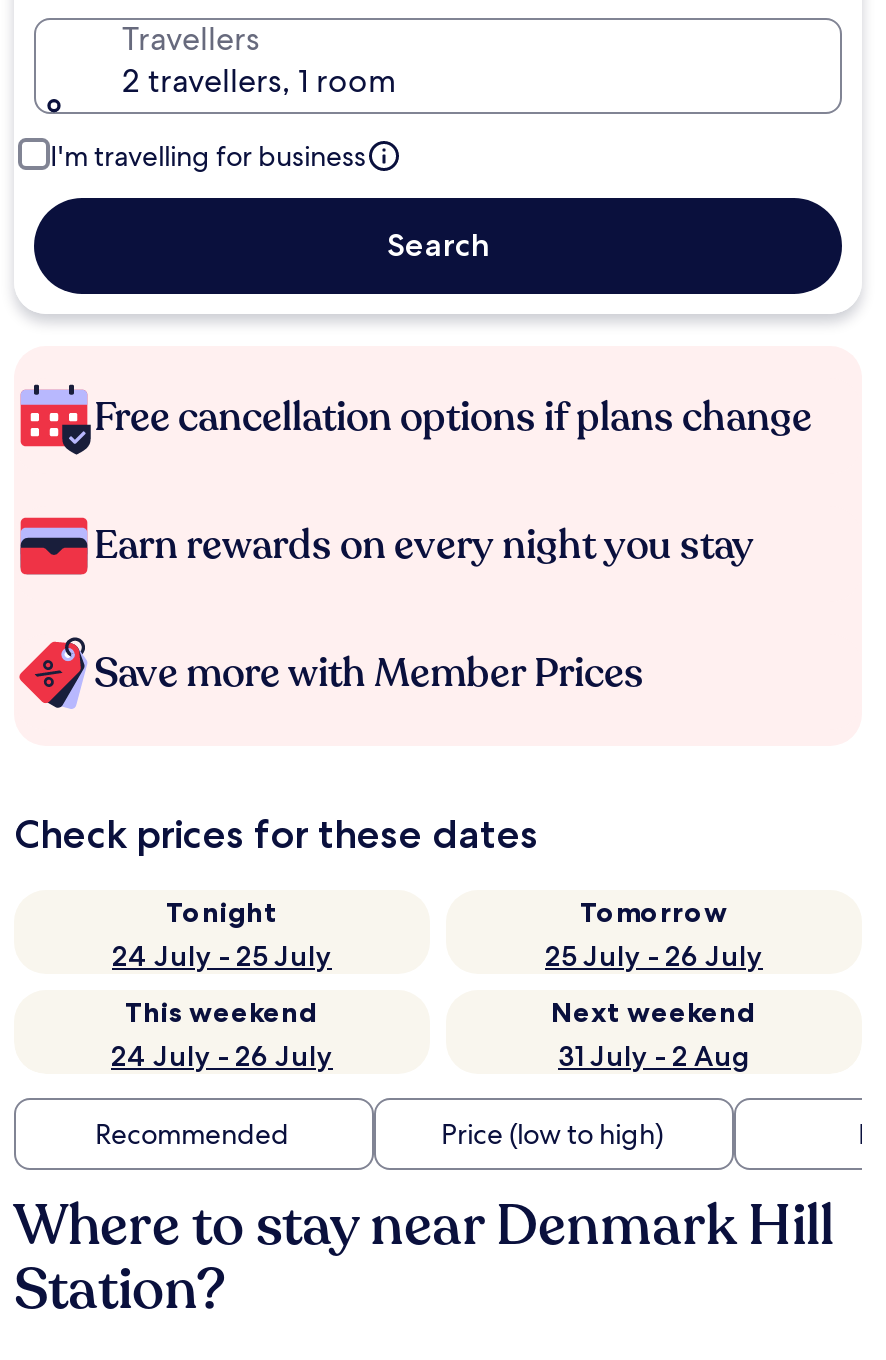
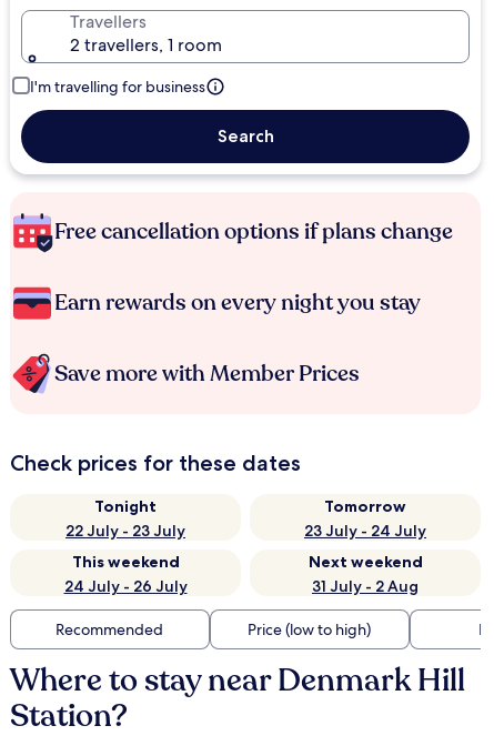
[112,938,332,974] 24 July - 25 July -> [65,521,185,541] 22 July - 23 July
[545,938,763,974] 25 July - 26 July -> [304,521,426,541] 23 July - 24 July

